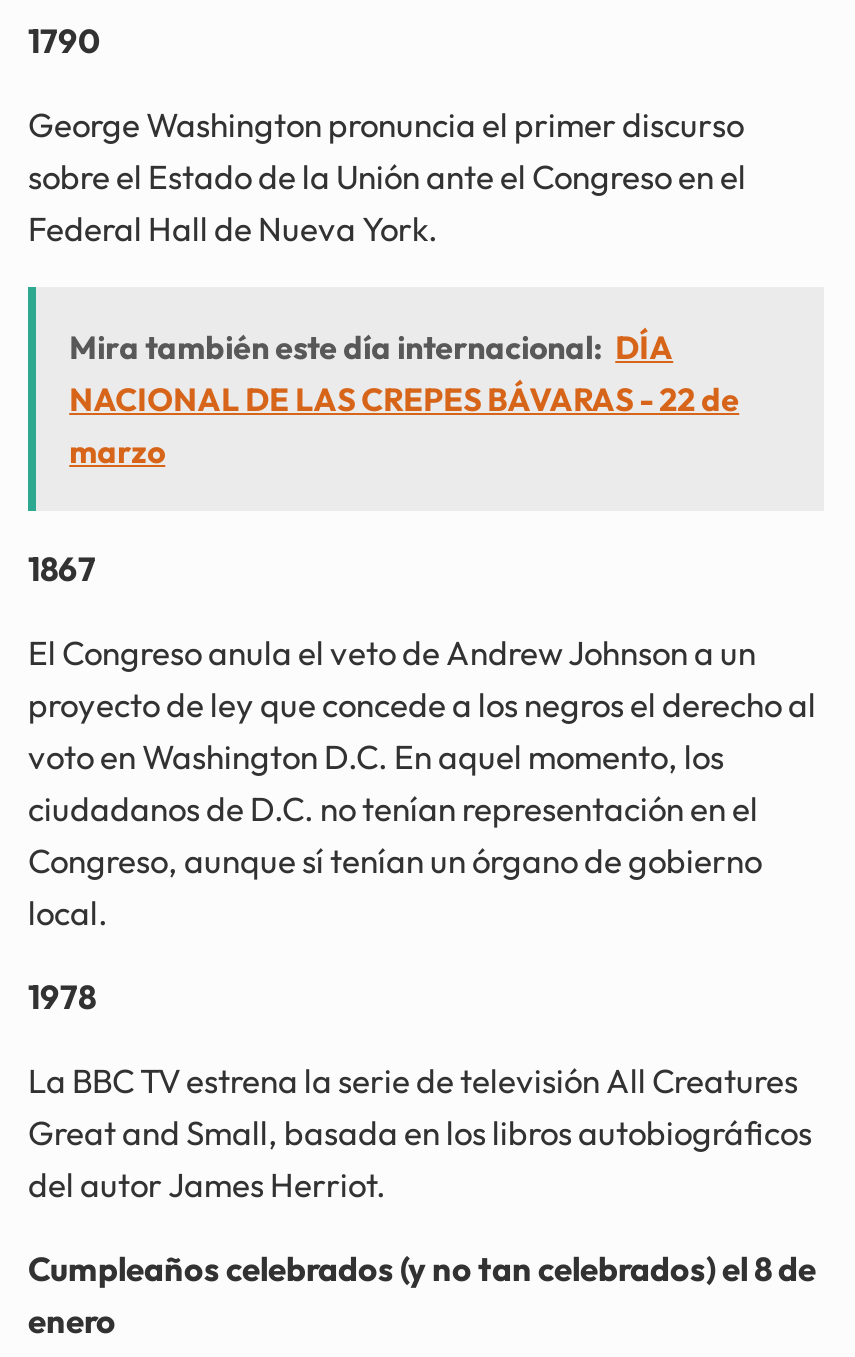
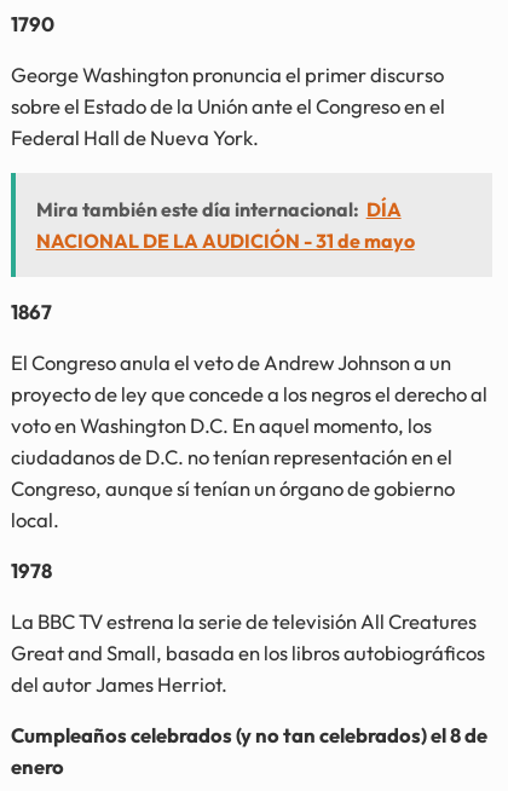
[69,379,739,471] NACIONAL DE LAS CREPES BÁVARAS - 22 de | marzo -> [36,229,414,253] NACIONAL DE LA AUDICIÓN - 31 de mayo

